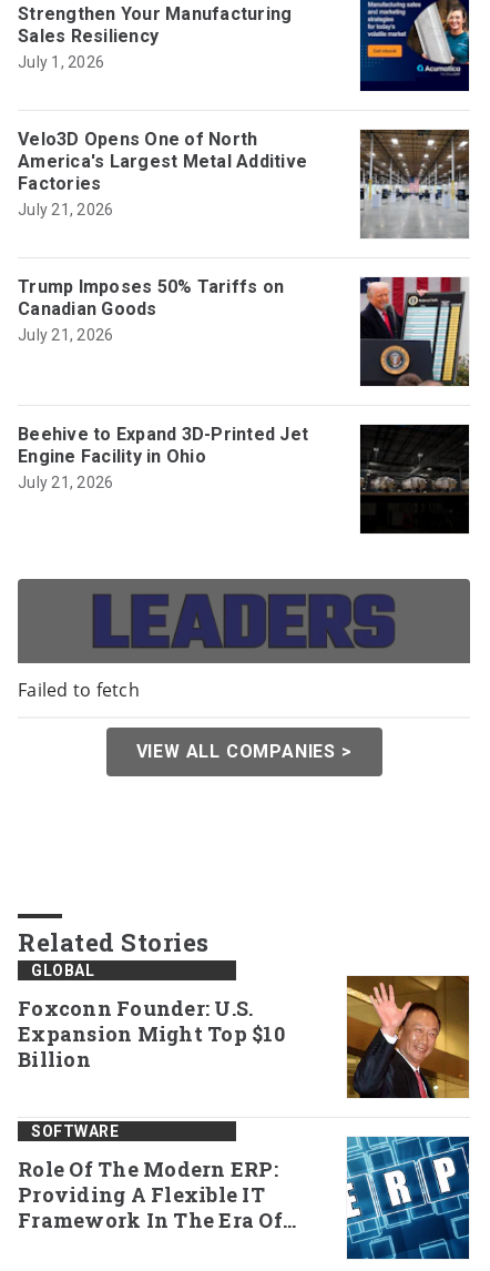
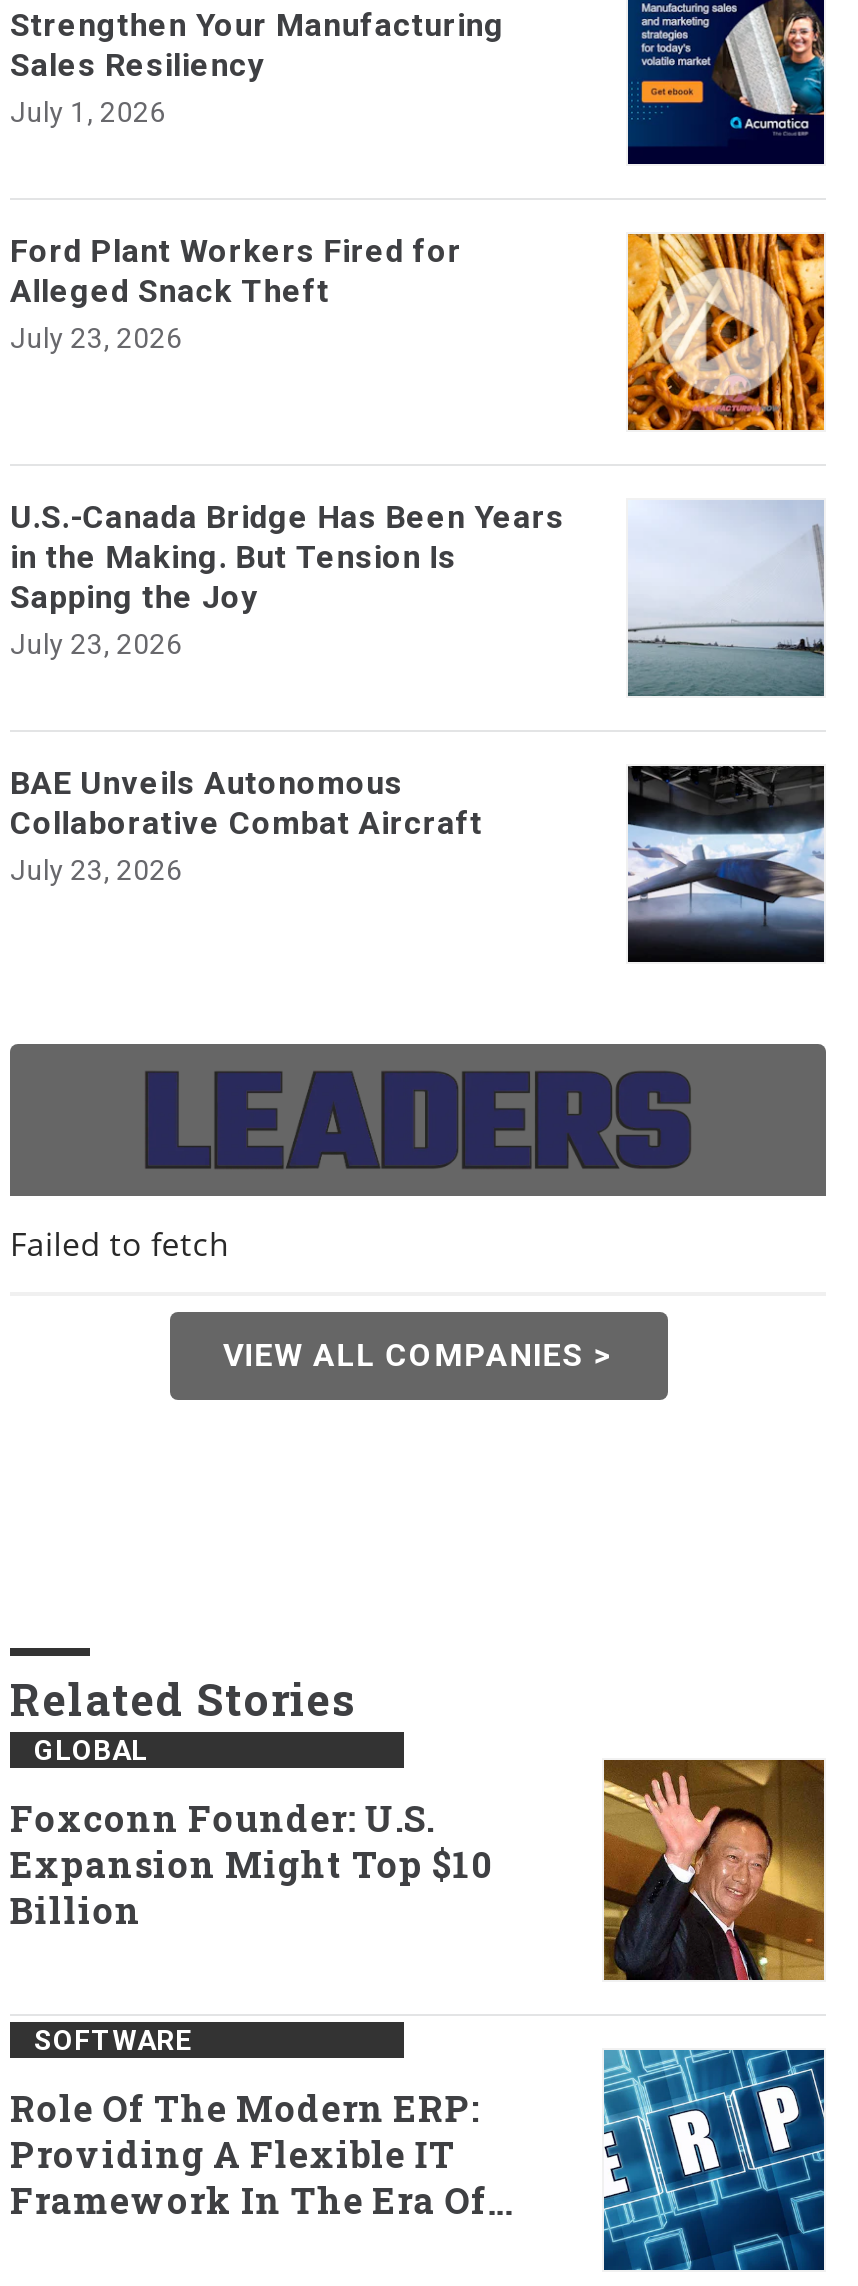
[18,129,307,218] Velo3D Opens One of North | America's Largest Metal Additive | Factories | July 21, 2026 -> [10,232,462,354] Ford Plant Workers Fired for | Alleged Snack Theft | July 23, 2026
[359,129,470,240] [image] -> [626,232,826,432] [image]
[18,276,284,344] Trump Imposes 50% Tariffs on | Canadian Goods | July 21, 2026 -> [10,498,564,660] U.S.-Canada Bridge Has Been Years | in the Making. But Tension Is | Sapping the Joy | July 23, 2026
[359,276,469,387] [image] -> [626,500,824,698] [image]
[18,424,308,491] Beehive to Expand 3D-Printed Jet | Engine Facility in Ohio | July 21, 2026 -> [10,764,482,886] BAE Unveils Autonomous | Collaborative Combat Aircraft | July 23, 2026
[359,427,470,527] [image] -> [626,766,826,952] [image]

